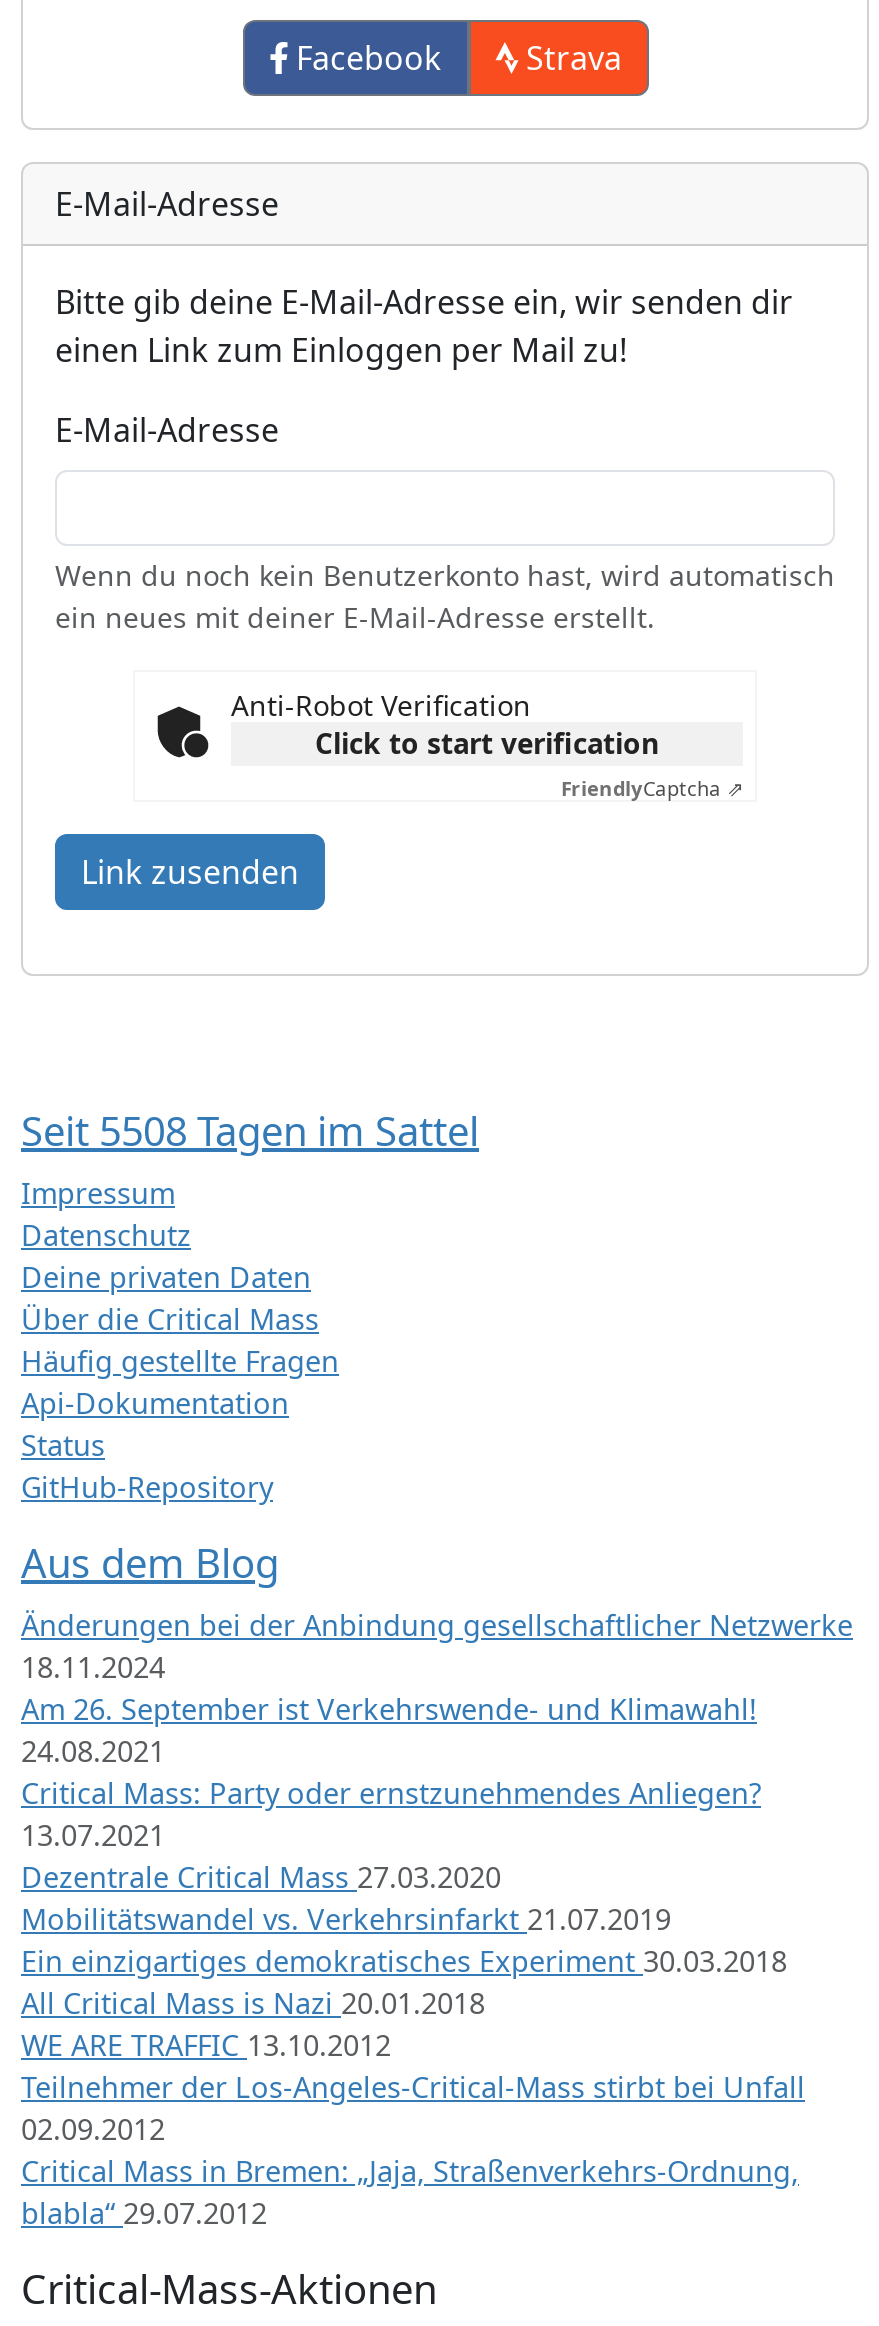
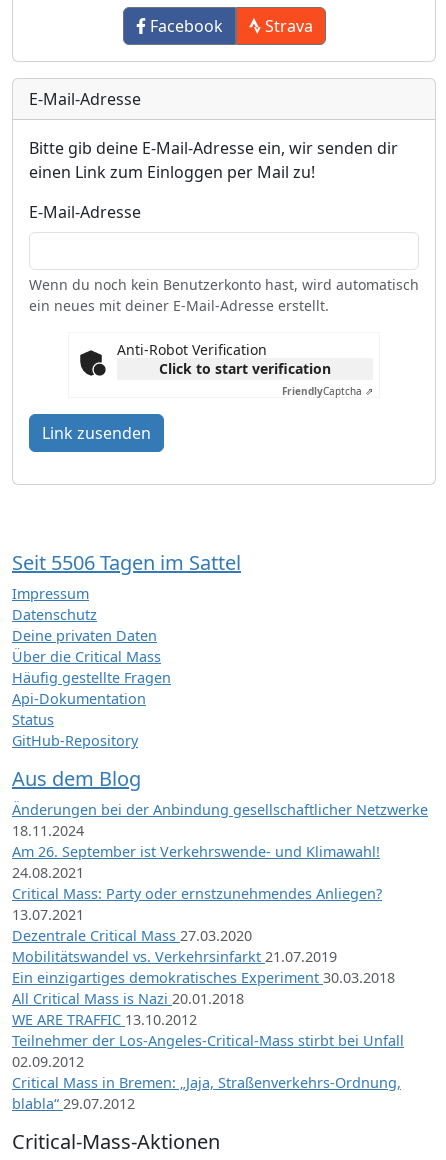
[21,1104,479,1158] Seit 5508 Tagen im Sattel -> [12,549,241,576] Seit 5506 Tagen im Sattel

